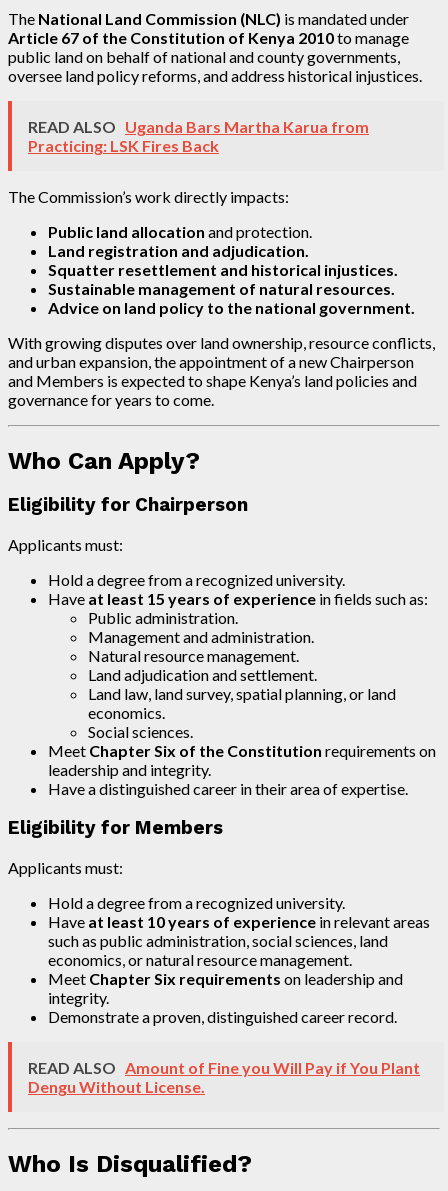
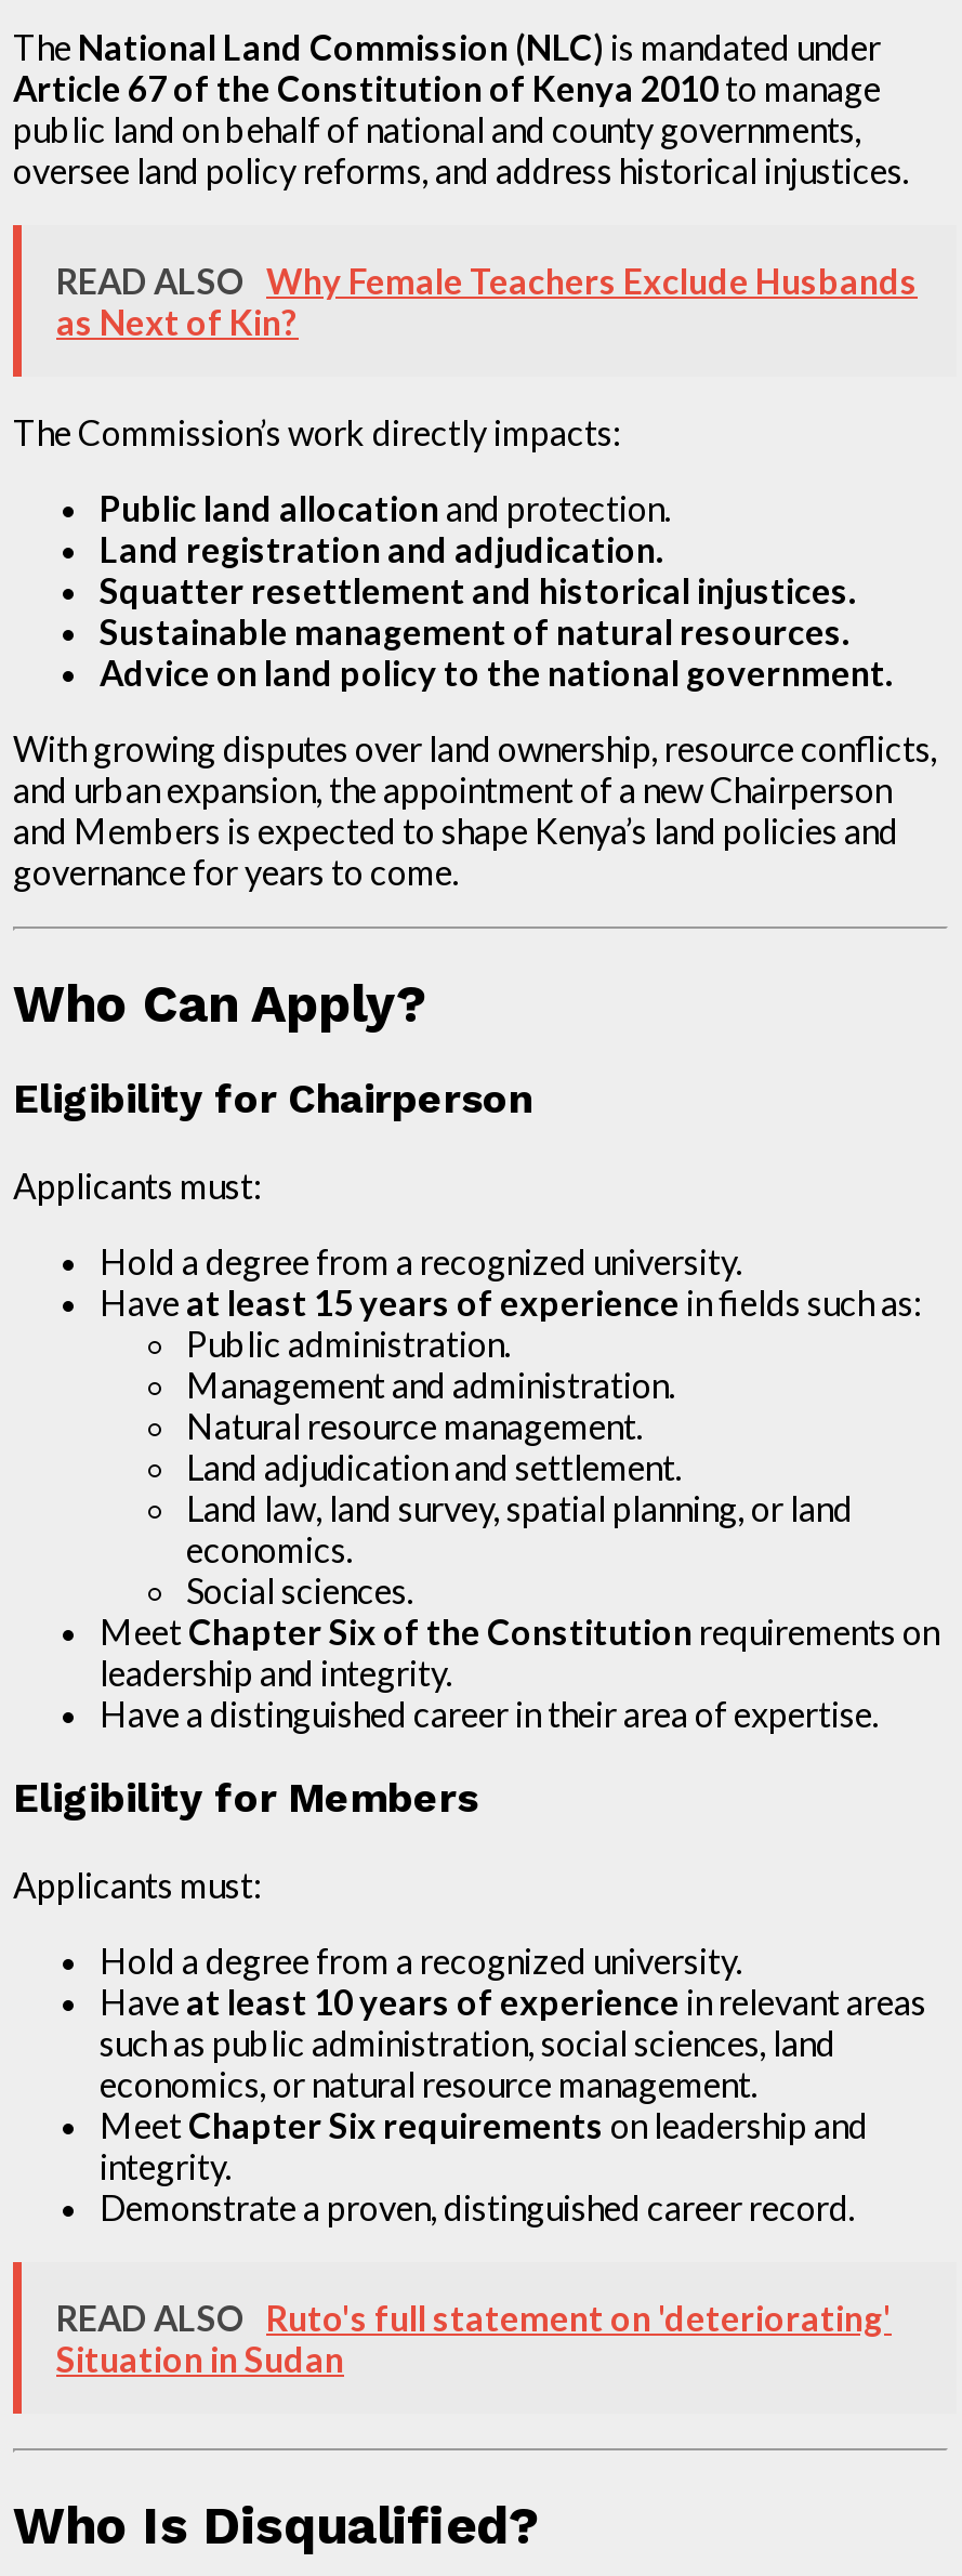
[28,117,369,155] READ ALSO Uganda Bars Martha Karua from | Practicing: LSK Fires Back -> [56,259,918,341] READ ALSO Why Female Teachers Exclude Husbands | as Next of Kin?
[28,1058,420,1096] READ ALSO Amount of Fine you Will Pay if You Plant | Dengu Without License. -> [56,2296,892,2378] READ ALSO Ruto's full statement on 'deteriorating' | Situation in Sudan

